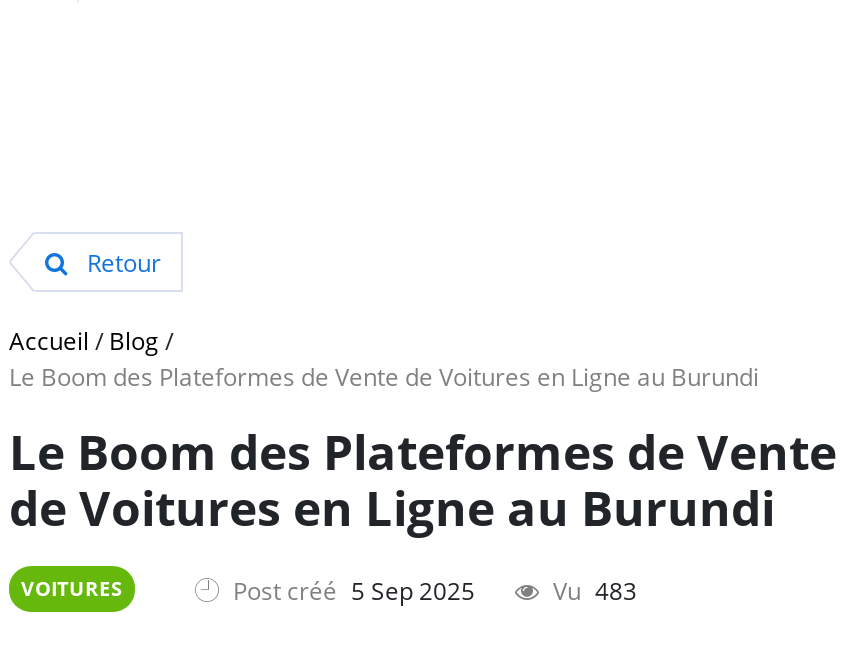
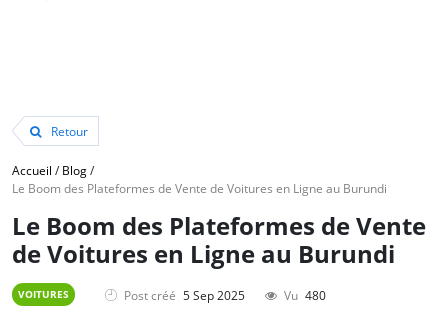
[553,573,637,605] Vu 483 -> [284,286,326,302] Vu 480

